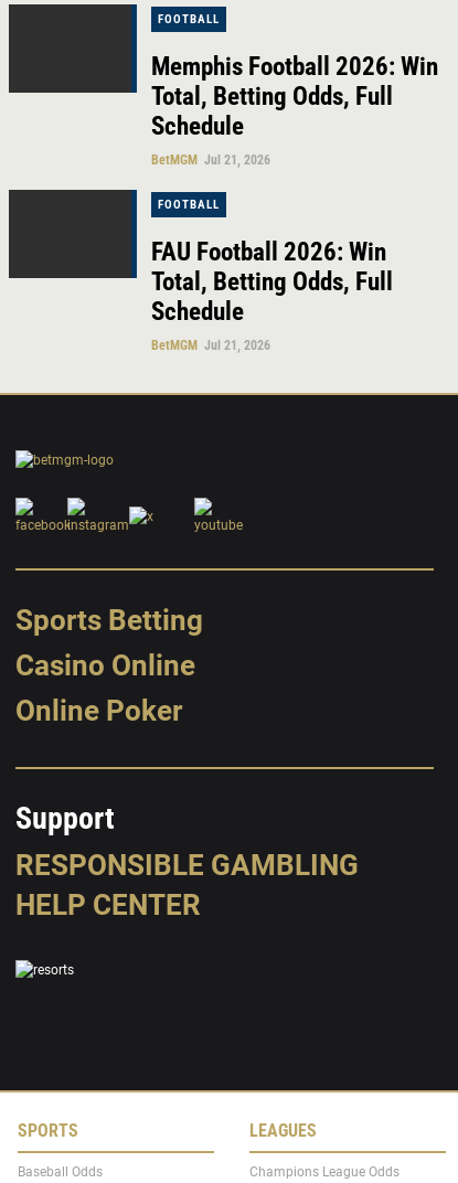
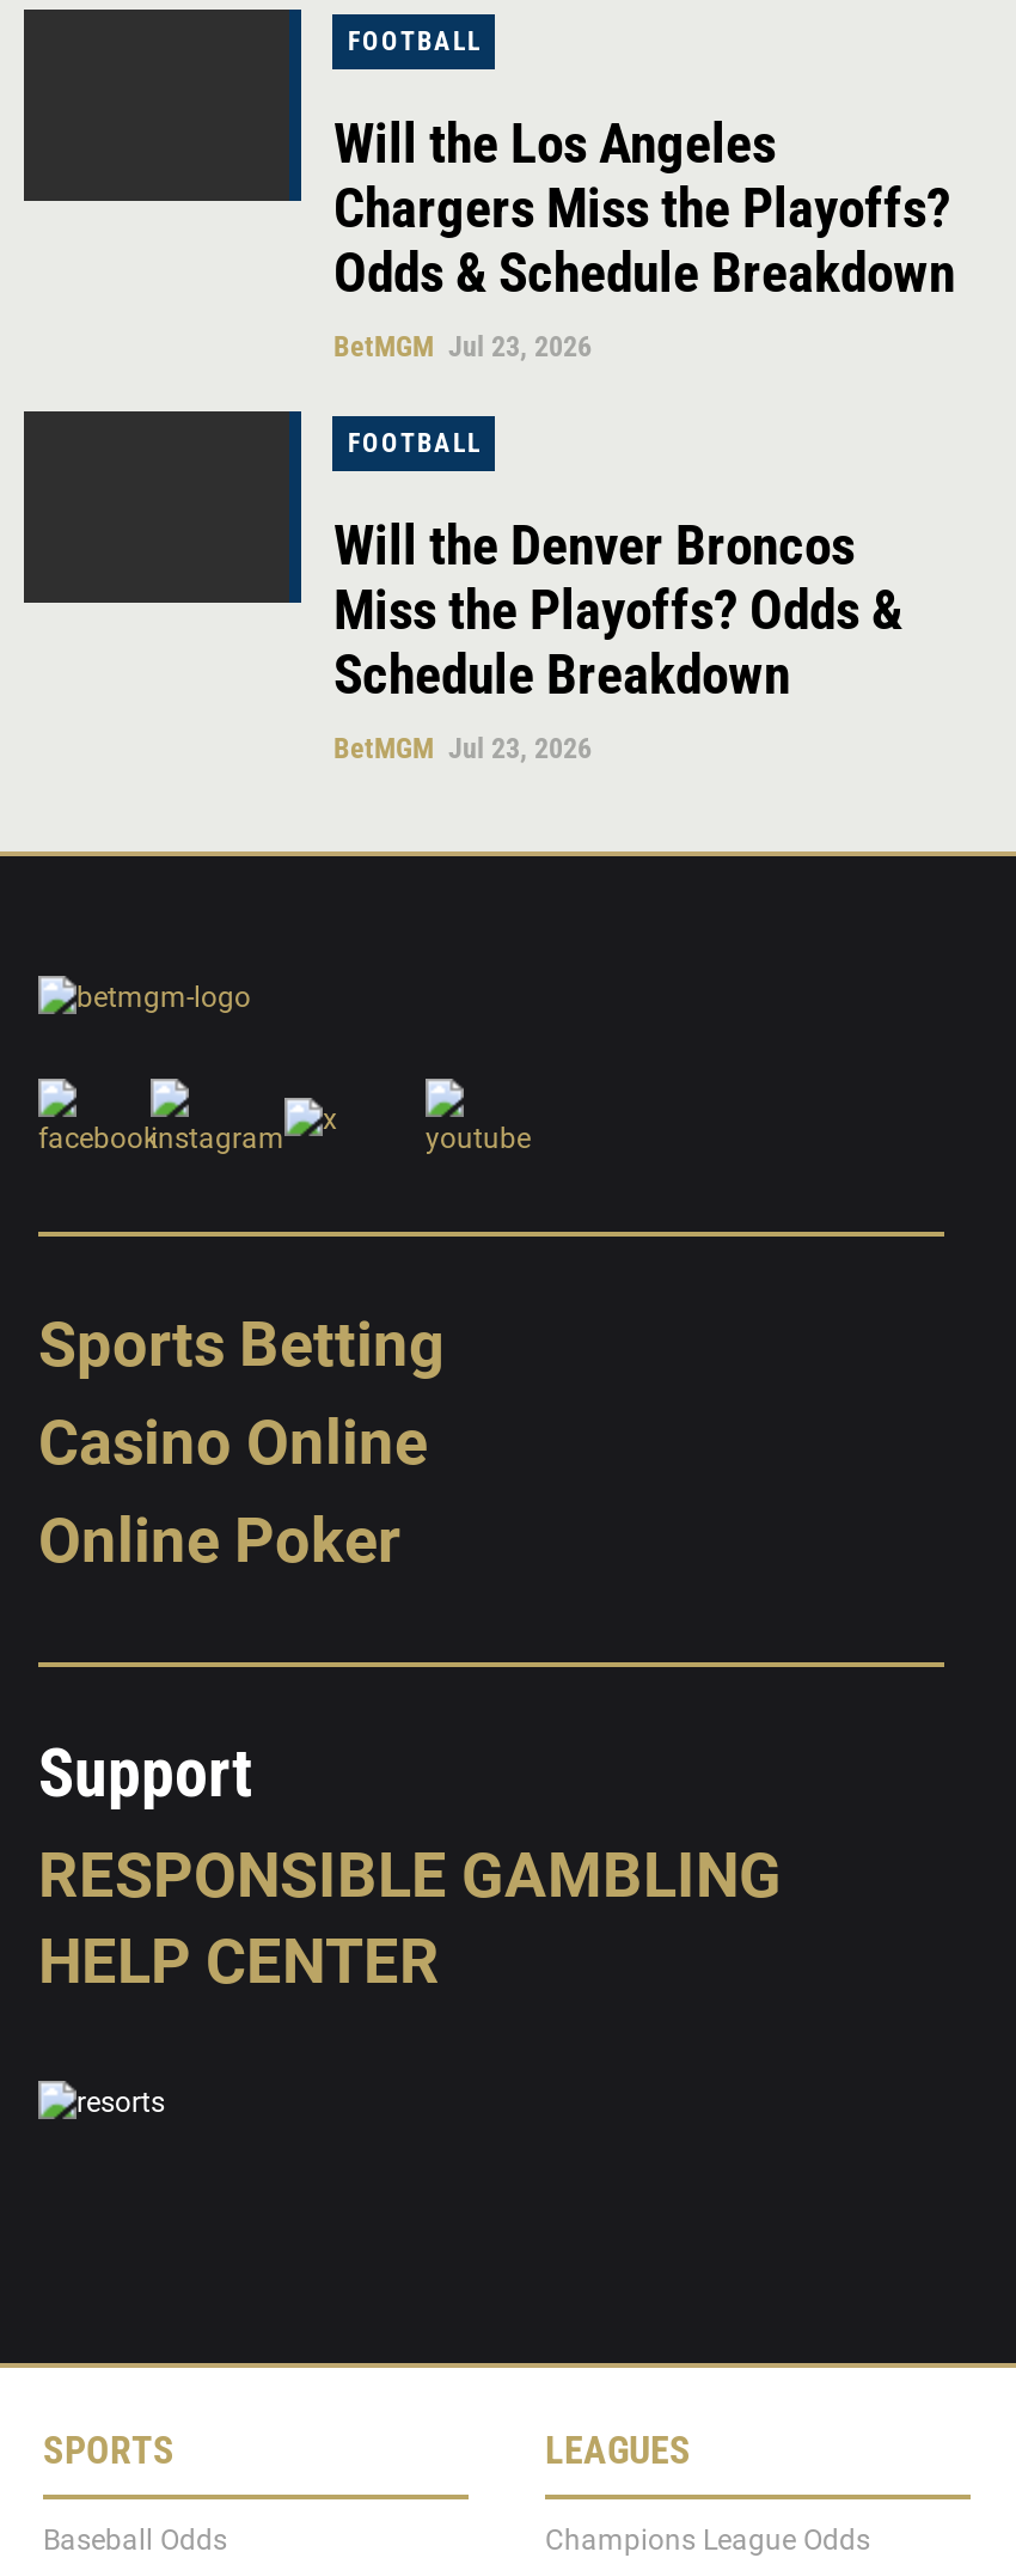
[152,51,439,167] Memphis Football 2026: Win | Total, Betting Odds, Full | Schedule | BetMGM Jul 21, 2026 -> [333,111,955,363] Will the Los Angeles | Chargers Miss the Playoffs? | Odds & Schedule Breakdown | BetMGM Jul 23, 2026
[152,237,393,353] FAU Football 2026: Win | Total, Betting Odds, Full | Schedule | BetMGM Jul 21, 2026 -> [333,513,902,764] Will the Denver Broncos | Miss the Playoffs? Odds & | Schedule Breakdown | BetMGM Jul 23, 2026

